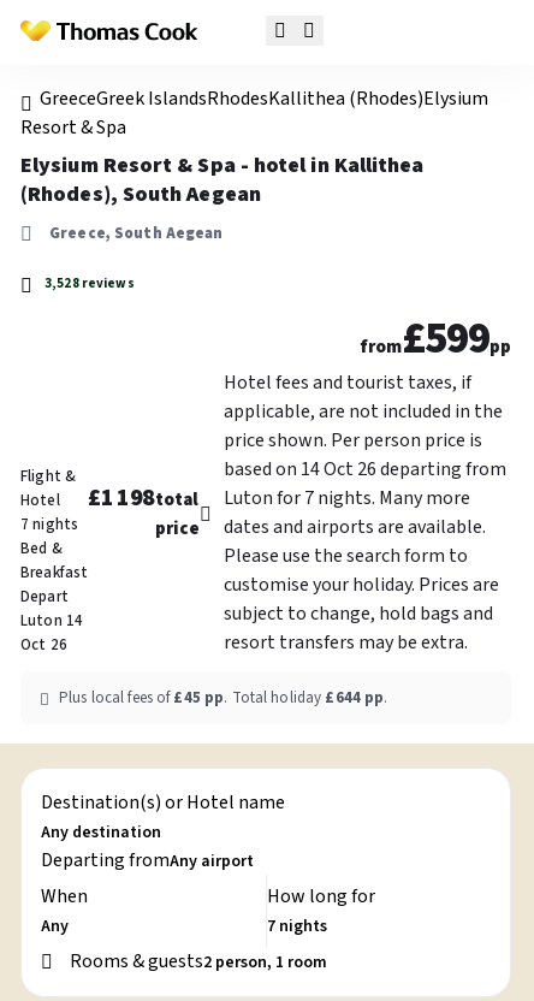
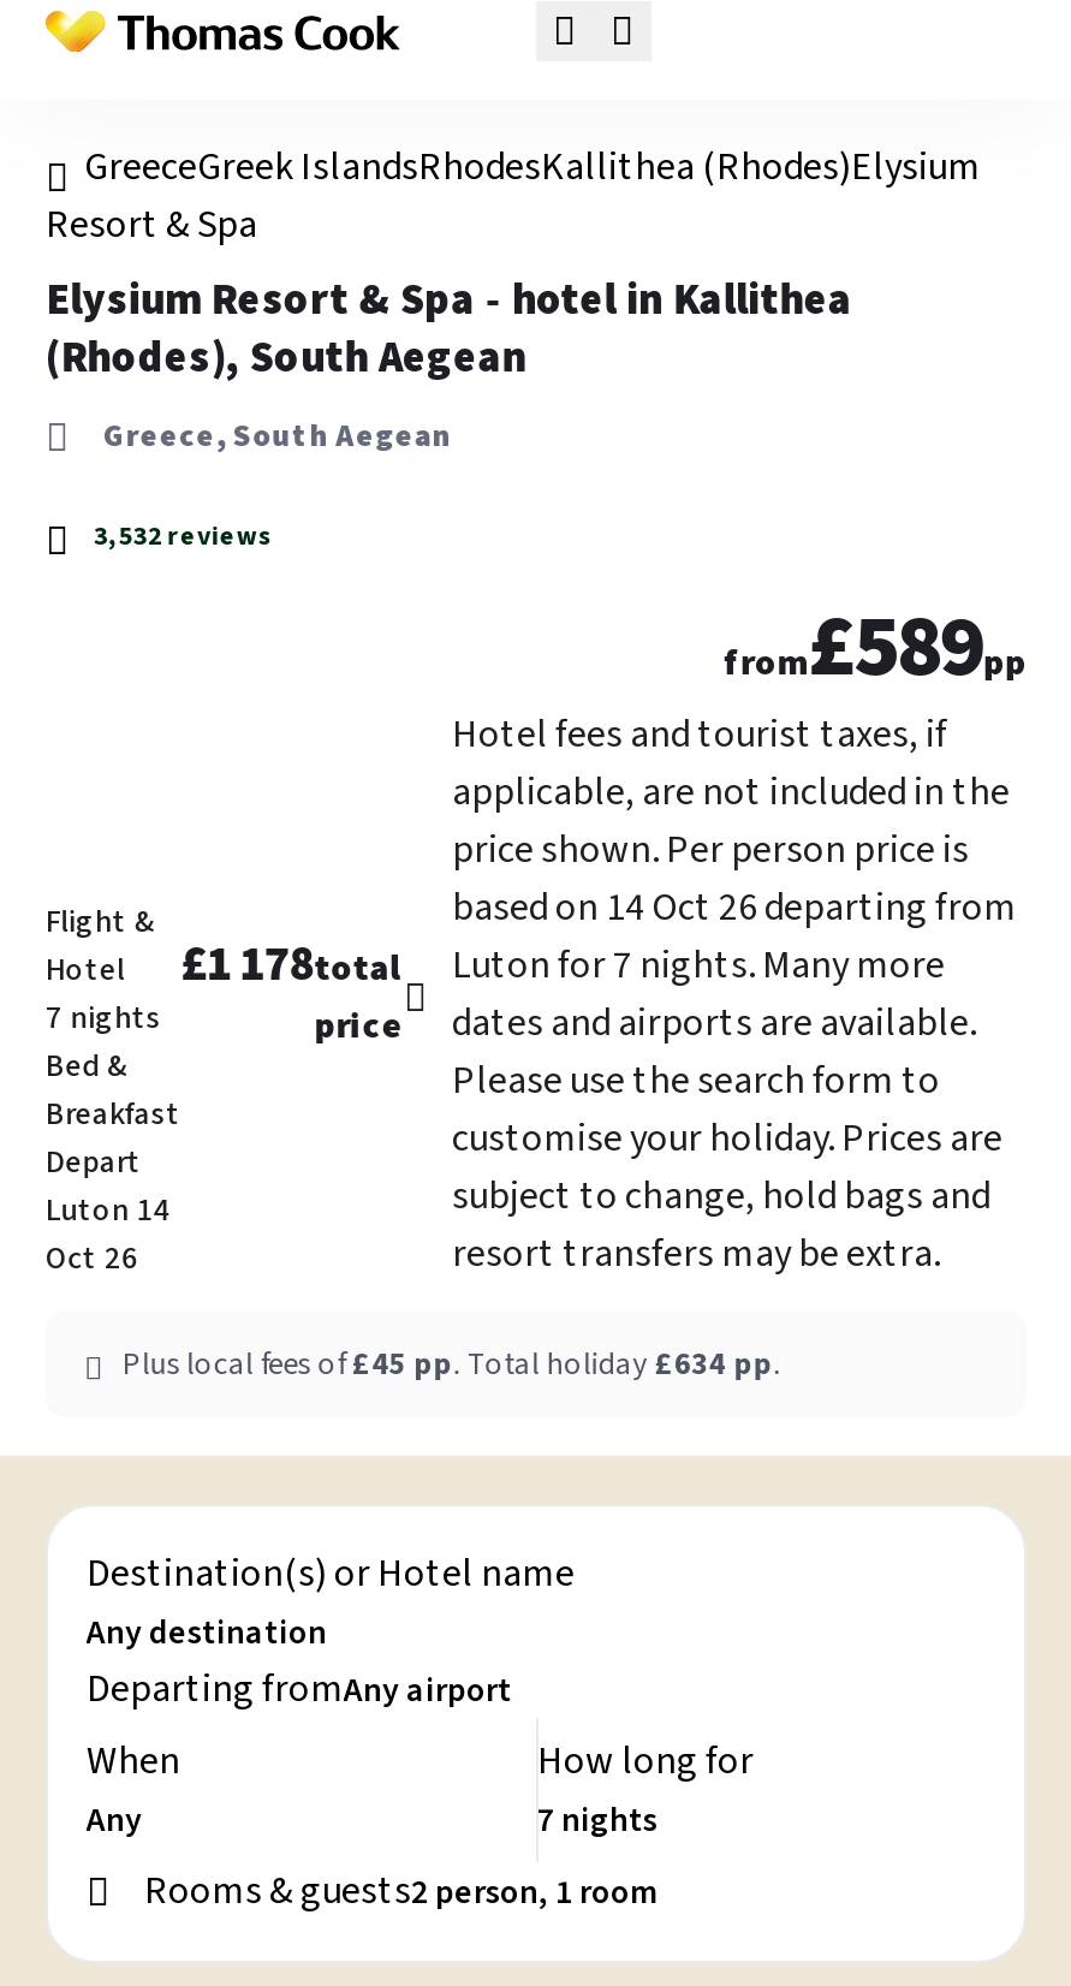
[44,274,134,292] 3,528 reviews -> [94,518,273,554] 3,532 reviews
[359,308,511,369] from£599pp -> [723,586,1027,708] from£589pp
[20,481,470,515] Hotel £1 198total Luton for 7 nights. Many more -> [46,932,945,999] Hotel £1 178total Luton for 7 nights. Many more
[59,687,388,709] Plus local fees of £45 pp. Total holiday £644 pp. -> [123,1343,780,1386] Plus local fees of £45 pp. Total holiday £634 pp.

